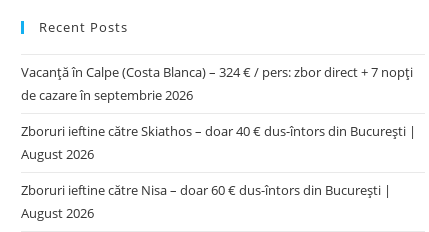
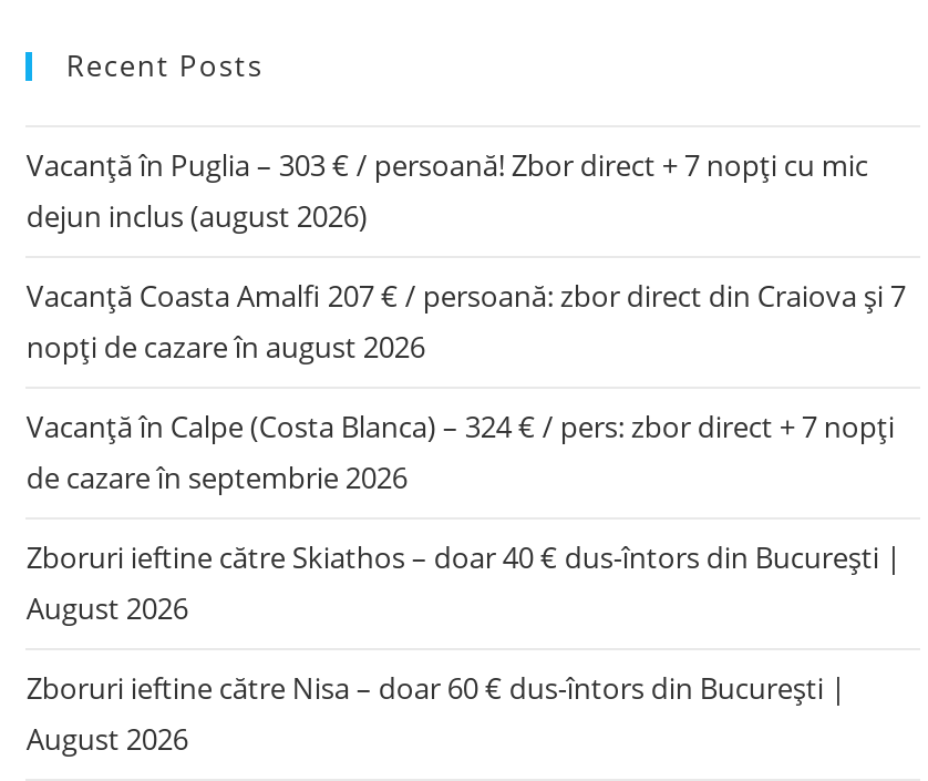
none -> [26,144,906,366] Vacanță în Puglia – 303 € / persoană! Zbor direct + 7 nopți cu mic | dejun inclus (august 2026) | Vacanță Coasta Amalfi 207 € / persoană: zbor direct din Craiova și 7 | nopți de cazare în august 2026

